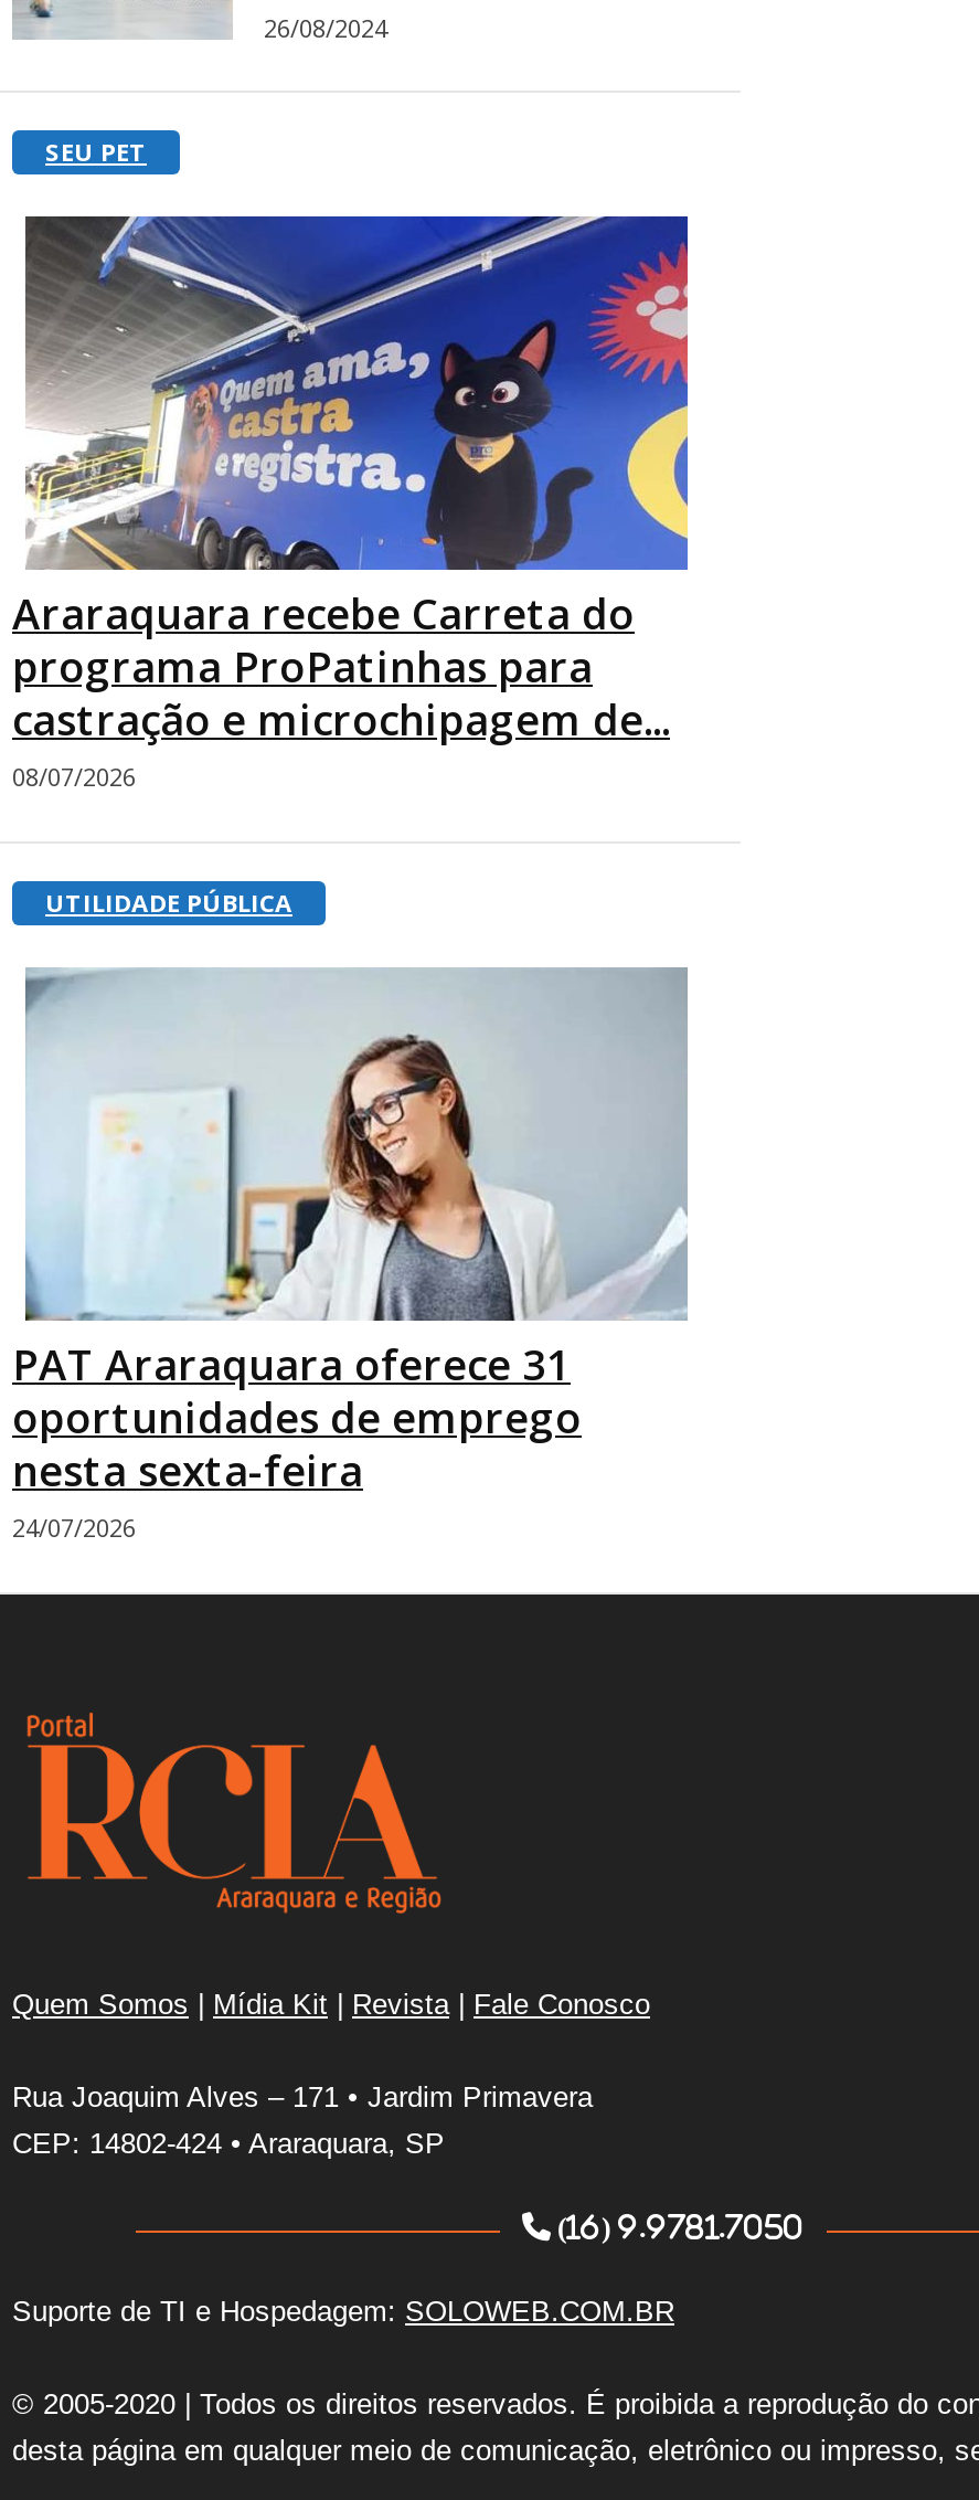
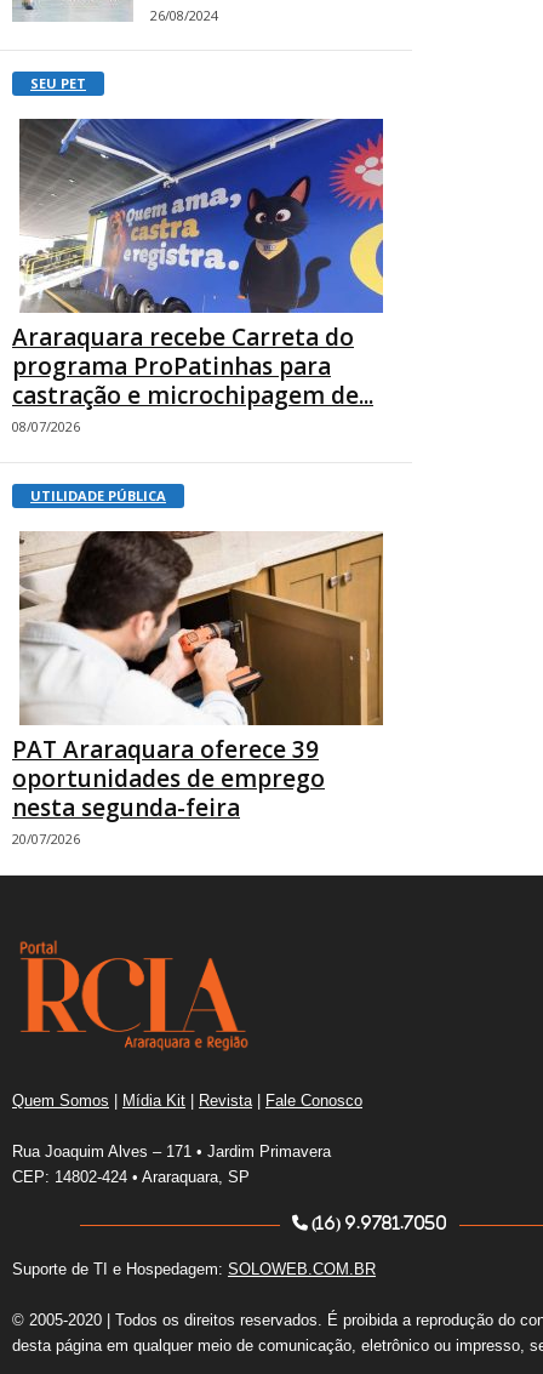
[12,967,690,1394] [image] | PAT Araraquara oferece 31 -> [12,530,384,765] [image] | PAT Araraquara oferece 39
[12,1443,363,1500] nesta sexta-feira -> [12,792,240,824] nesta segunda-feira
[12,1511,136,1544] 24/07/2026 -> [12,830,80,848] 20/07/2026

